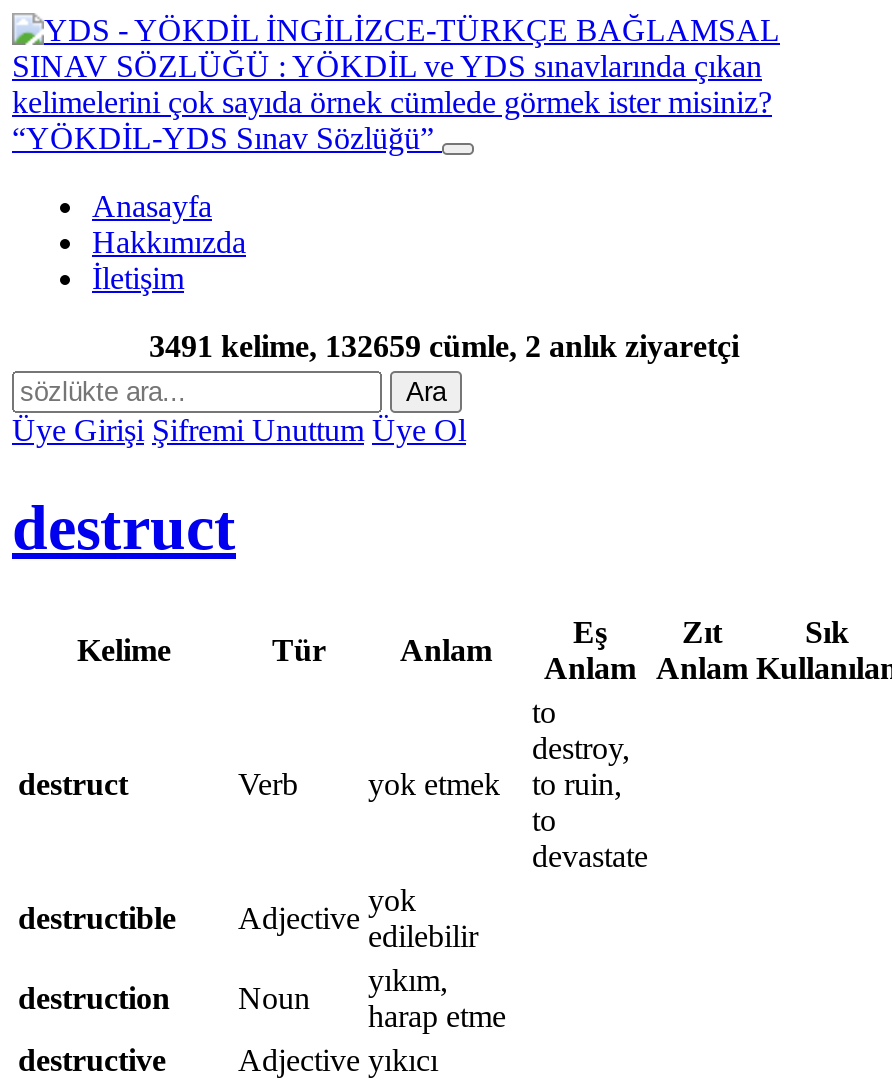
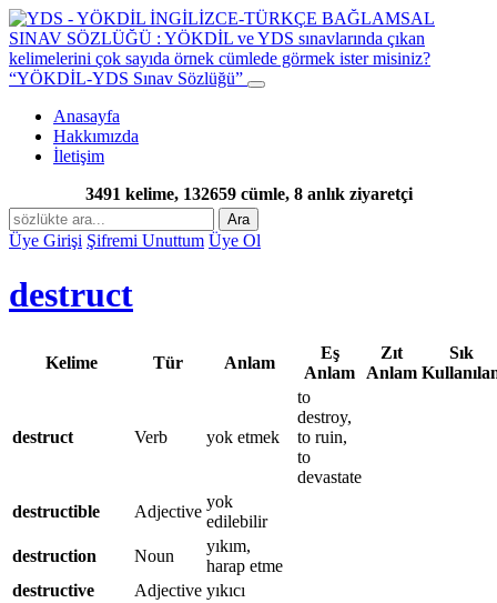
[149,329,739,363] 3491 kelime, 132659 cümle, 2 anlık ziyaretçi -> [85,184,412,203] 3491 kelime, 132659 cümle, 8 anlık ziyaretçi

